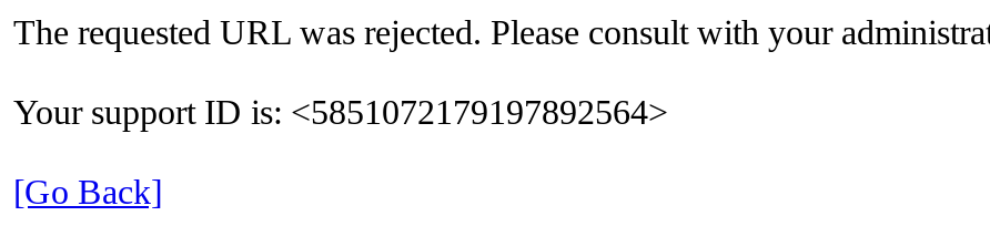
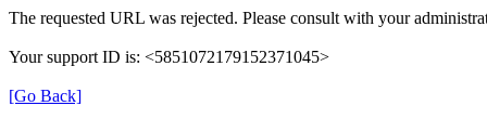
[13,93,668,131] Your support ID is: <5851072179197892564> -> [9,48,329,66] Your support ID is: <5851072179152371045>

